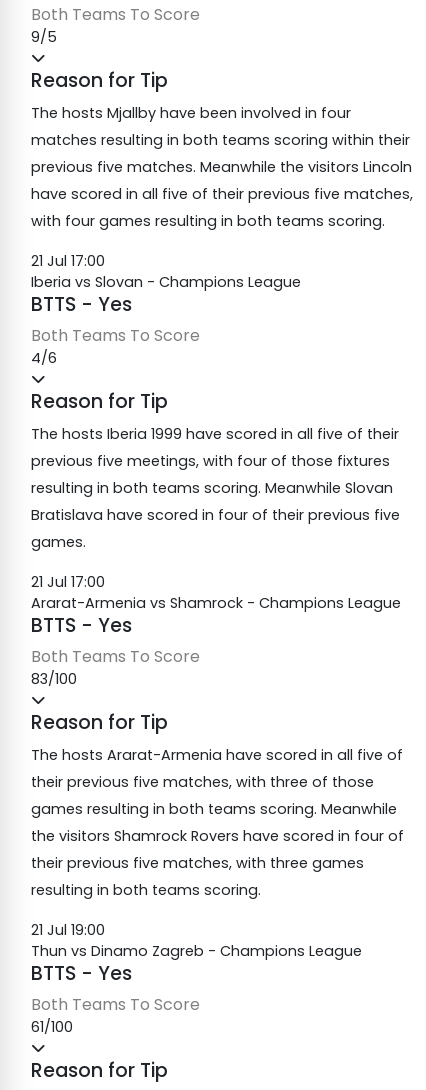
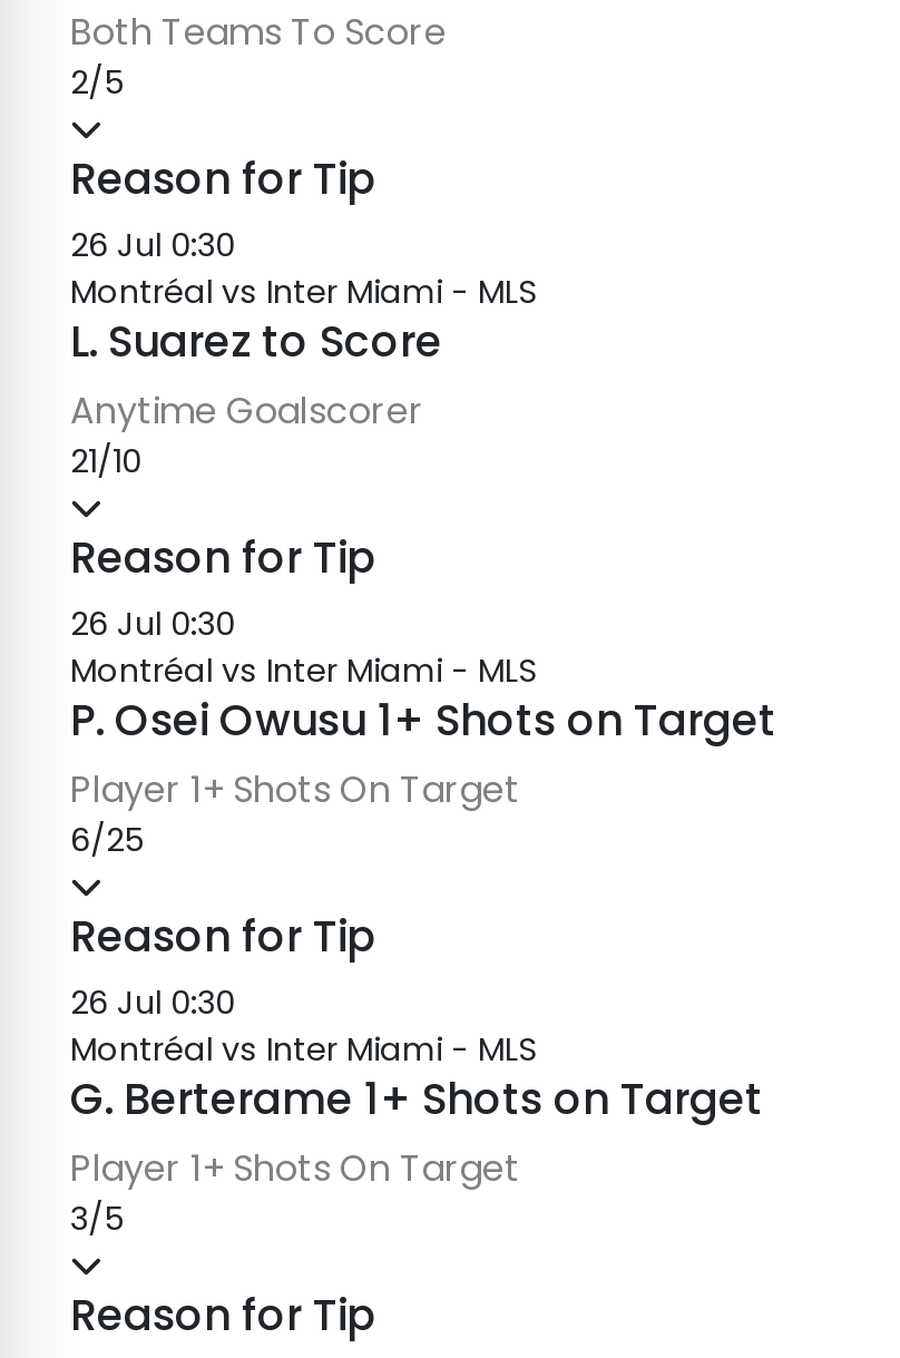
[31,27,57,47] 9/5 -> [70,61,126,106] 2/5
[31,103,413,368] The hosts Mjallby have been involved in four | matches resulting in both teams scoring within their | previous five matches. Meanwhile the visitors Lincoln | have scored in all five of their previous five matches, | with four games resulting in both teams scoring. | 21 Jul 17:00 | Iberia vs Slovan - Champions League | BTTS - Yes | Both Teams To Score | 4/6 -> [70,224,536,484] 26 Jul 0:30 | Montréal vs Inter Miami - MLS | L. Suarez to Score | Anytime Goalscorer | 21/10
[31,424,401,689] The hosts Iberia 1999 have scored in all five of their | previous five meetings, with four of those fixtures | resulting in both teams scoring. Meanwhile Slovan | Bratislava have scored in four of their previous five | games. | 21 Jul 17:00 | Ararat-Armenia vs Shamrock - Champions League | BTTS - Yes | Both Teams To Score | 83/100 -> [70,602,776,863] 26 Jul 0:30 | Montréal vs Inter Miami - MLS | P. Osei Owusu 1+ Shots on Target | Player 1+ Shots On Target | 6/25
[31,745,404,1037] The hosts Ararat-Armenia have scored in all five of | their previous five matches, with three of those | games resulting in both teams scoring. Meanwhile | the visitors Shamrock Rovers have scored in four of | their previous five matches, with three games | resulting in both teams scoring. | 21 Jul 19:00 | Thun vs Dinamo Zagreb - Champions League | BTTS - Yes | Both Teams To Score | 61/100 -> [70,981,763,1242] 26 Jul 0:30 | Montréal vs Inter Miami - MLS | G. Berterame 1+ Shots on Target | Player 1+ Shots On Target | 3/5

